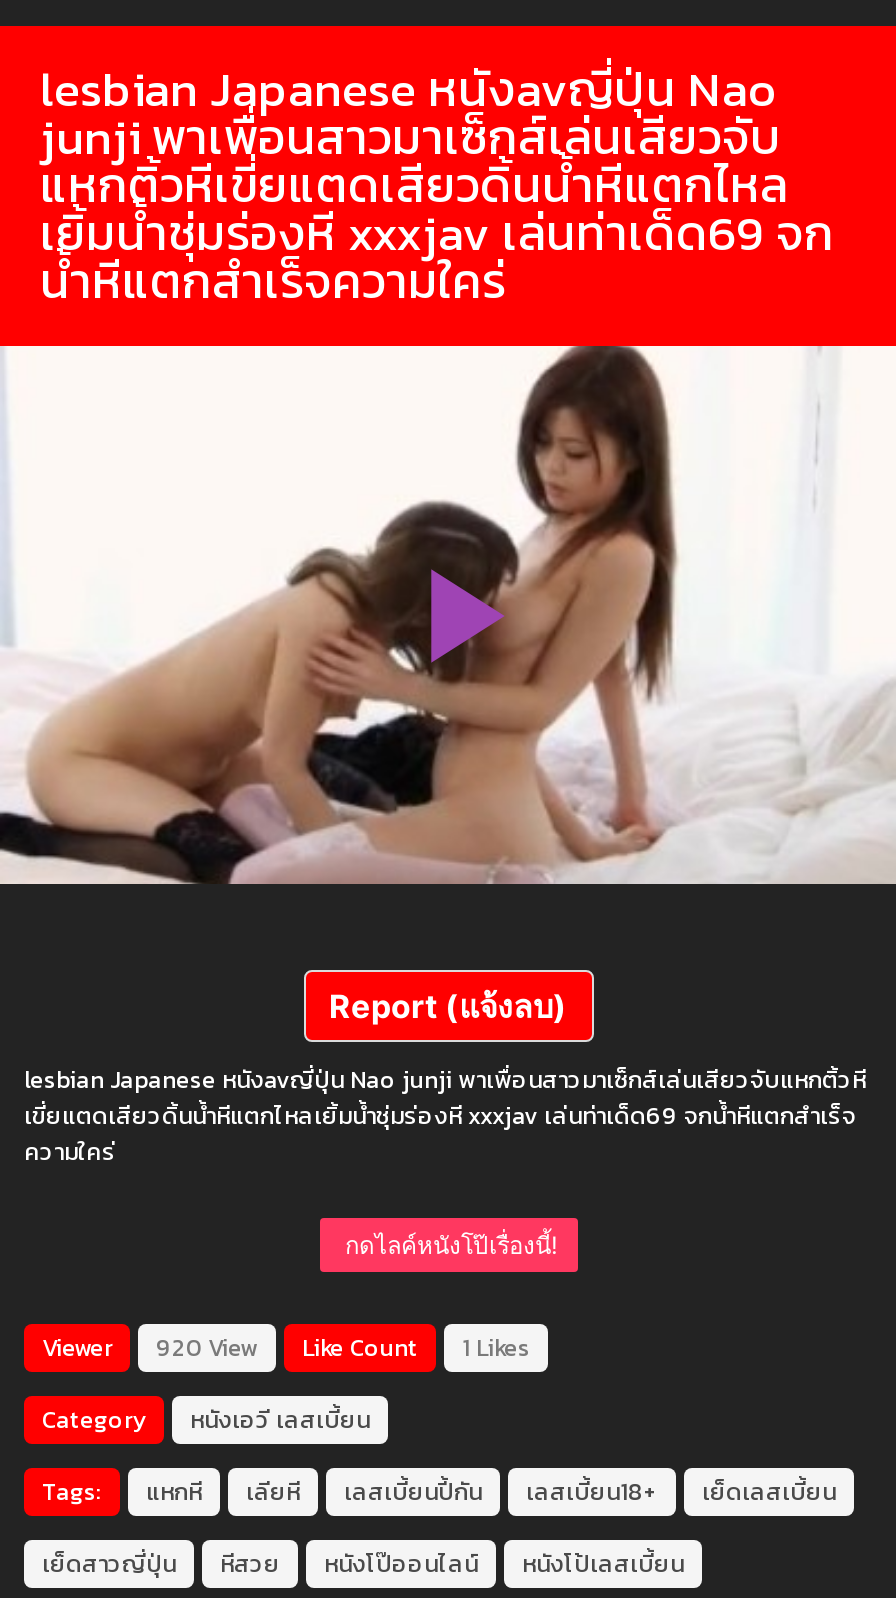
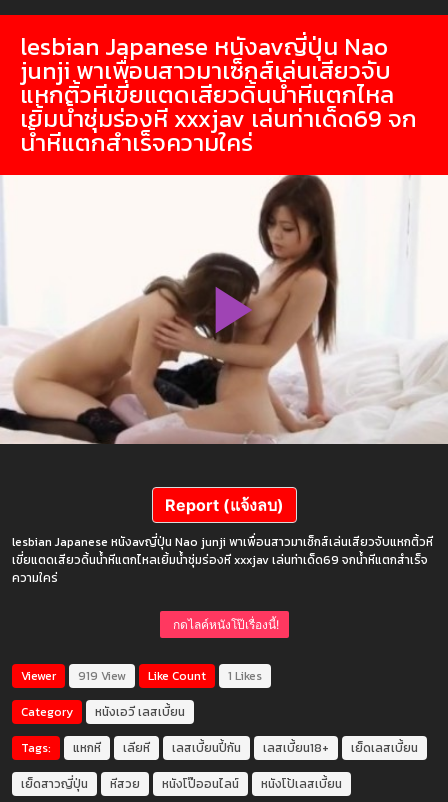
[42,1330,530,1366] Viewer 920 View Like Count 1 Likes -> [21,667,262,685] Viewer 919 View Like Count 1 Likes

